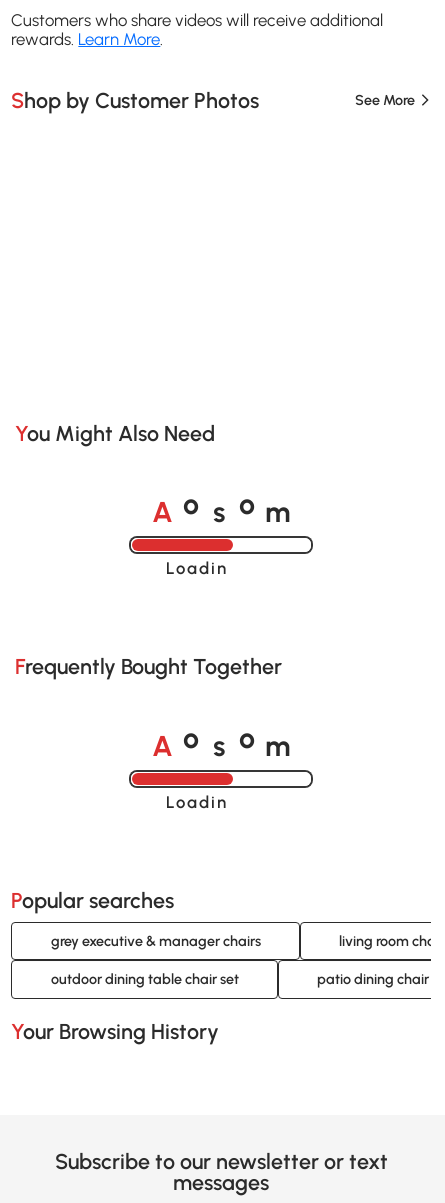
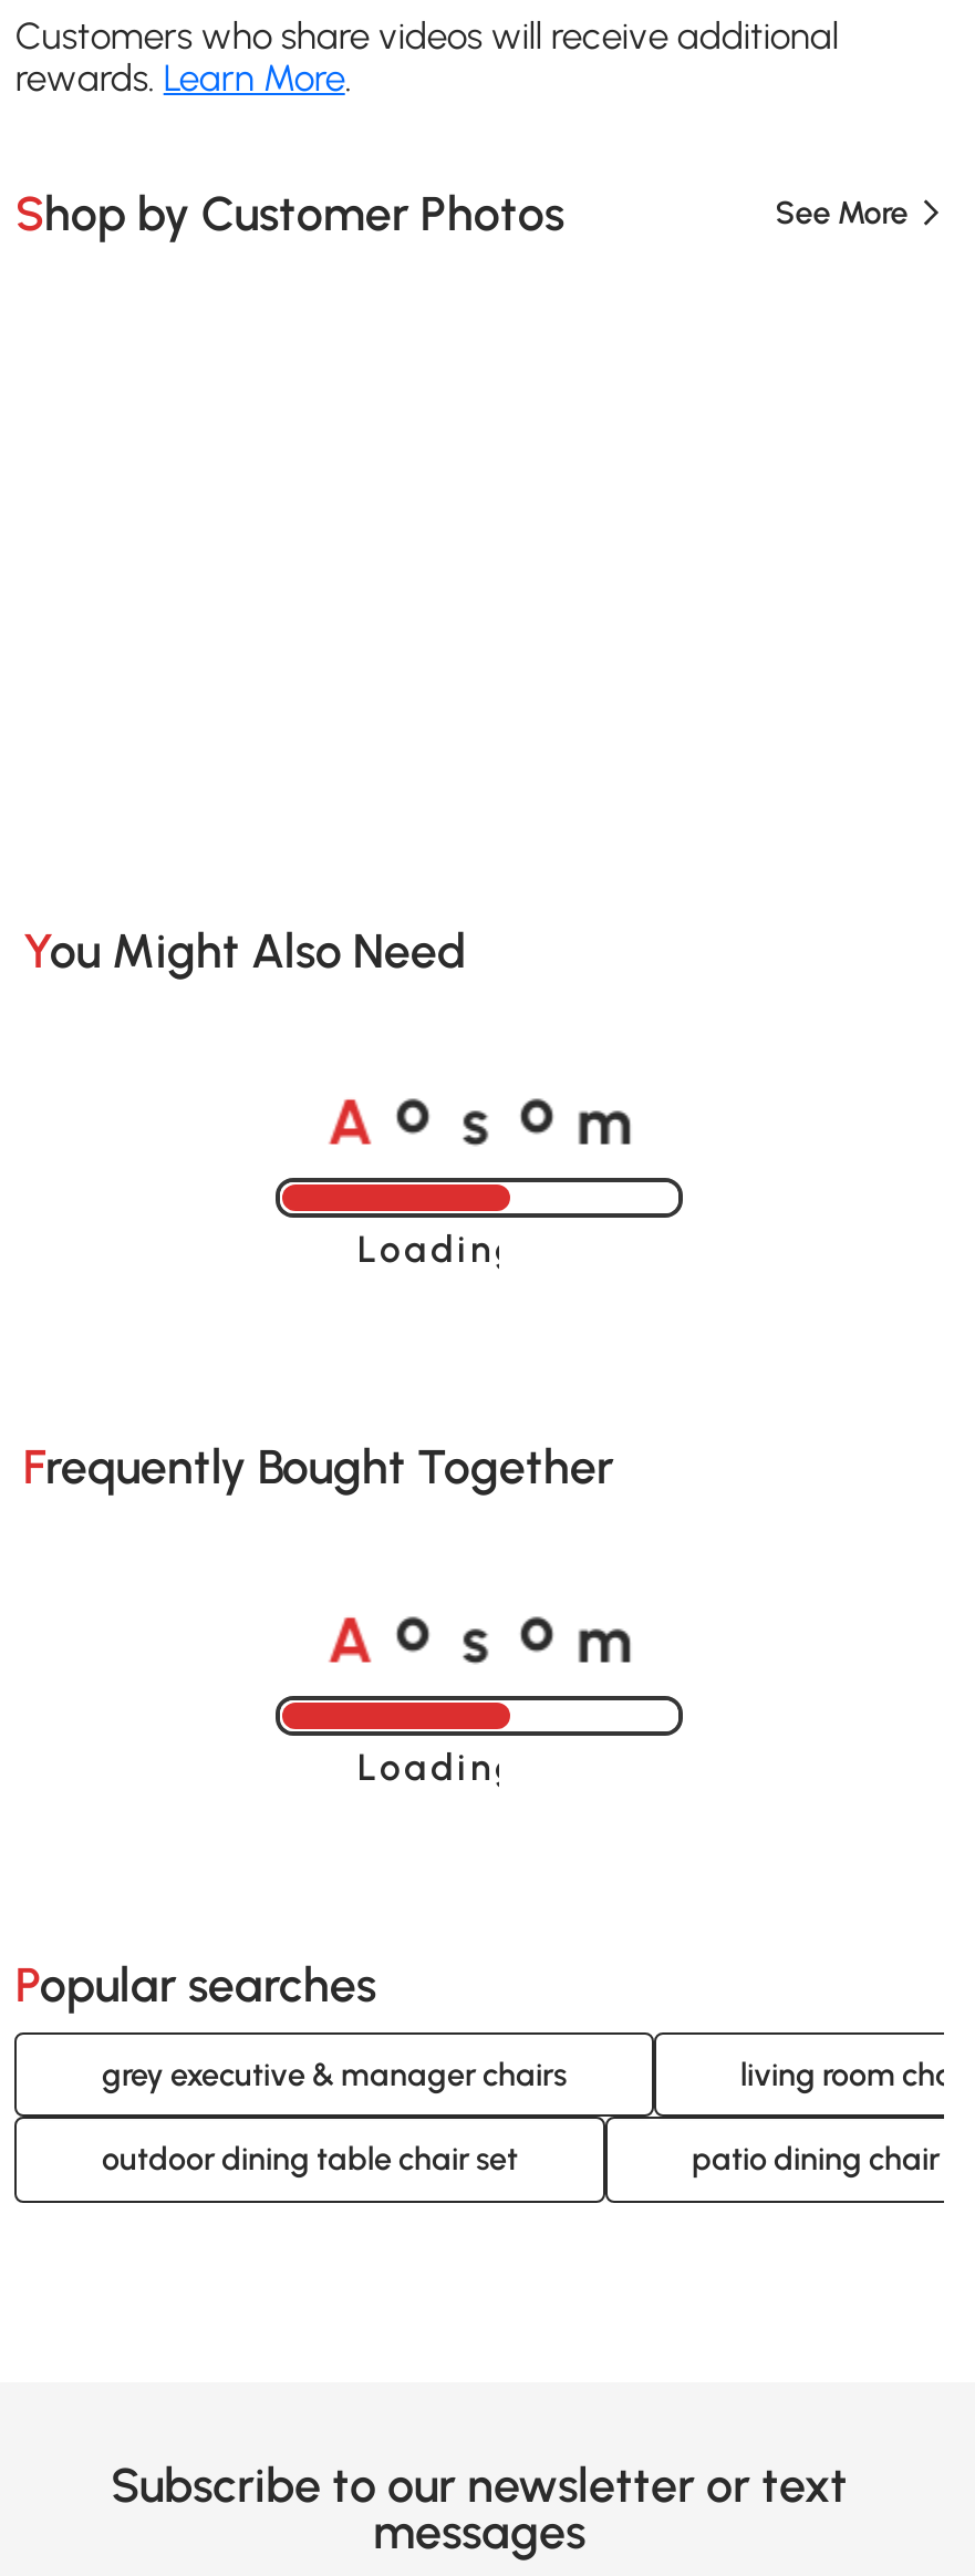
[23,1019,219,1044] Your Browsing History -> none

